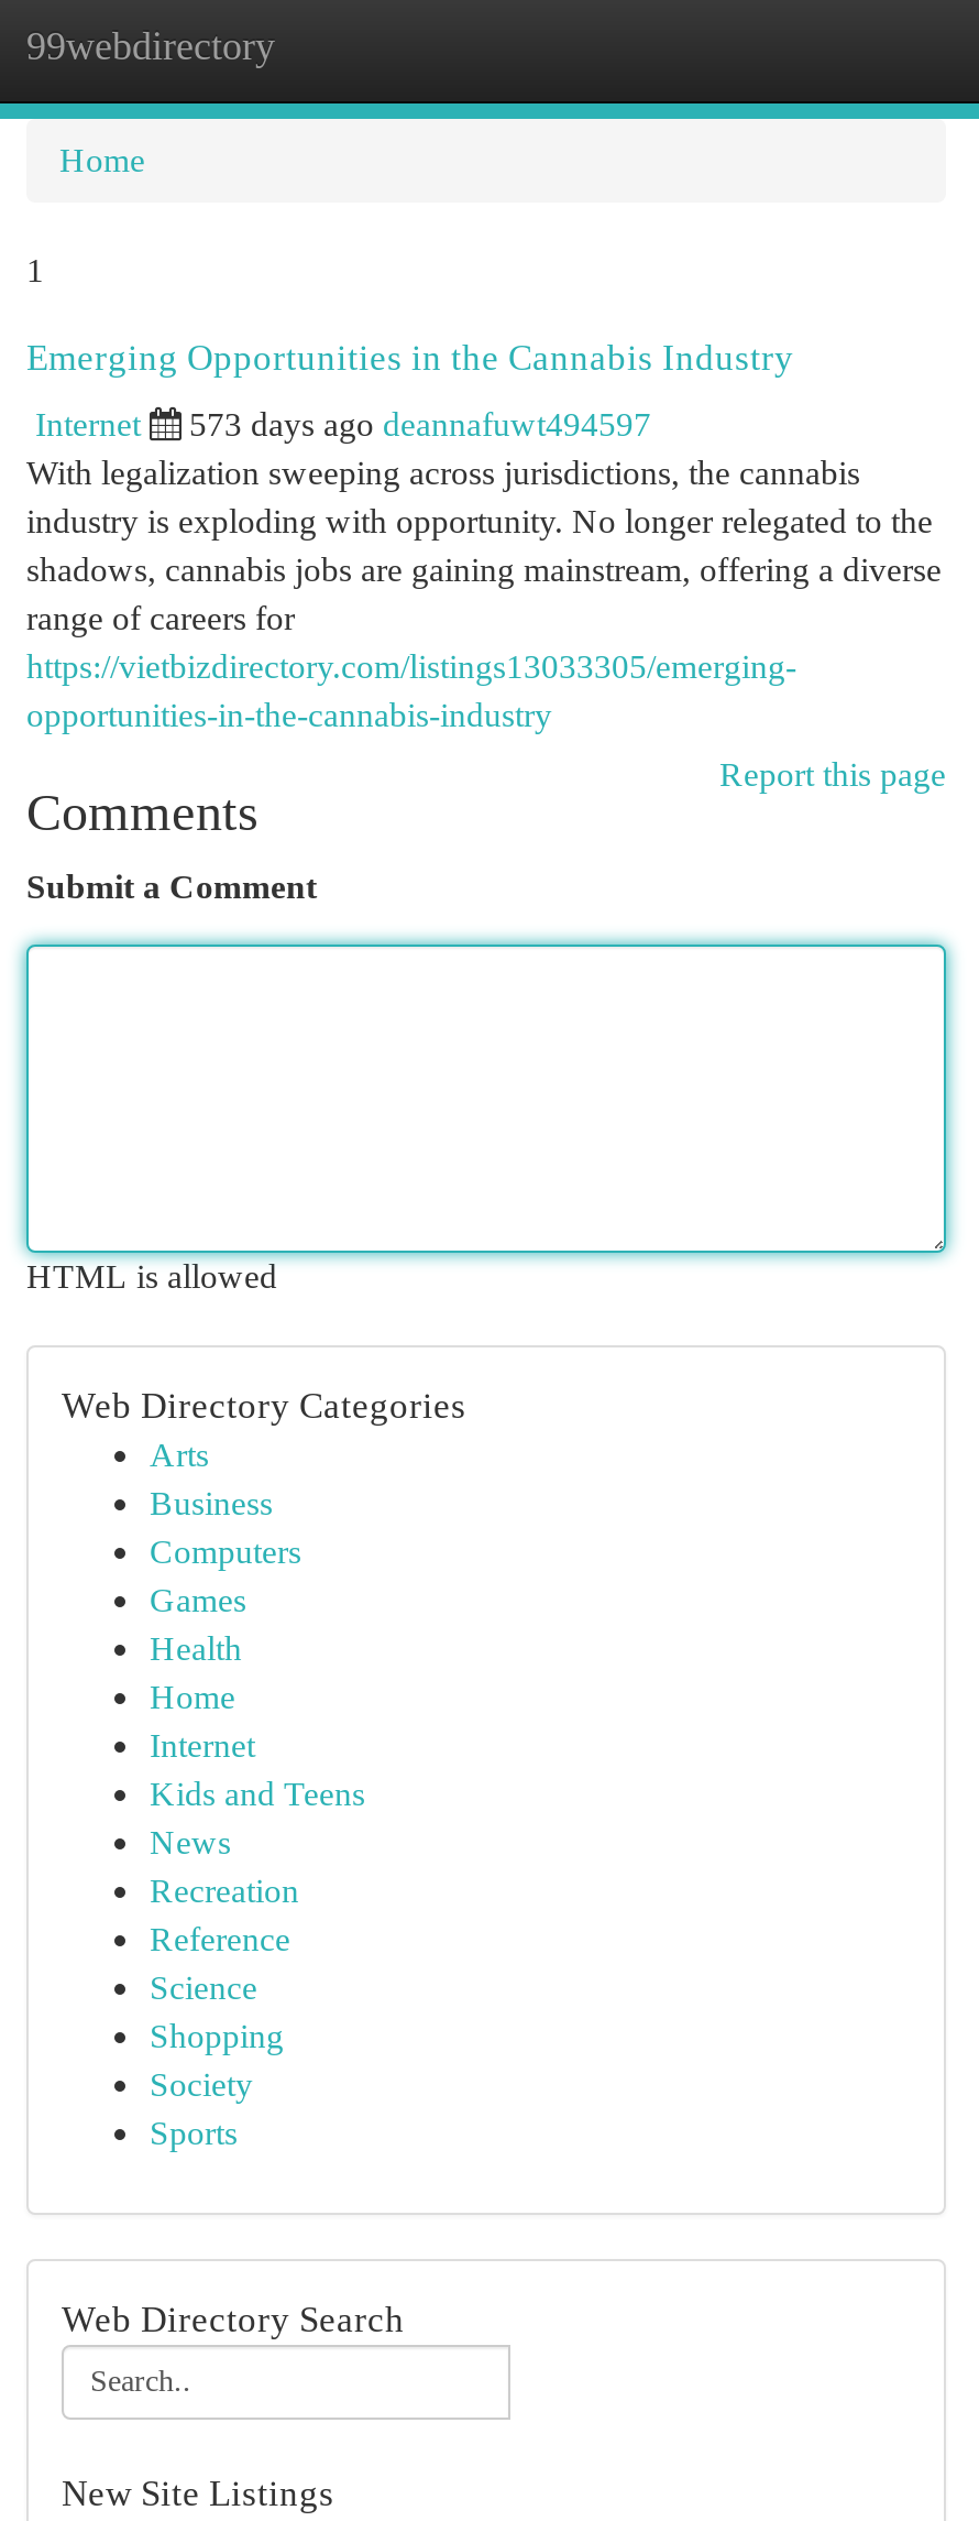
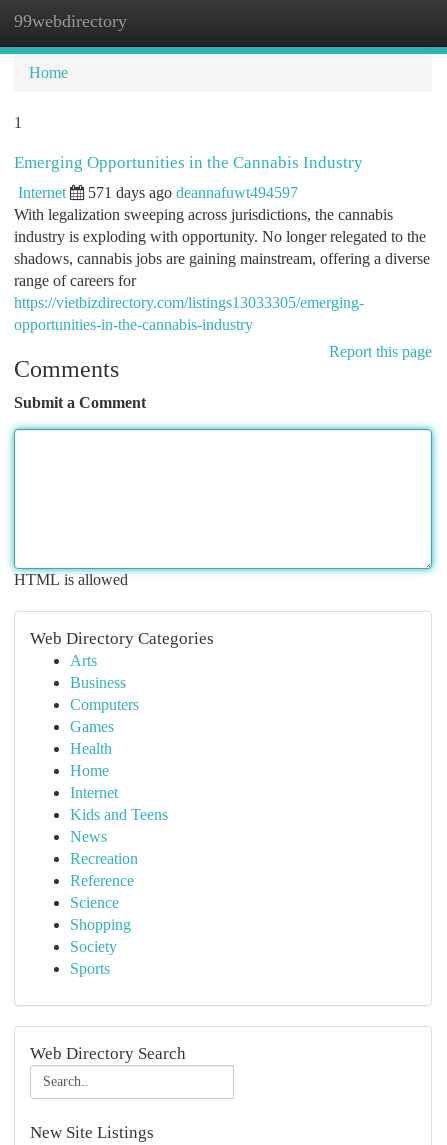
[189,405,651,443] 573 days ago deannafuwt494597 -> [88,184,298,201] 571 days ago deannafuwt494597

